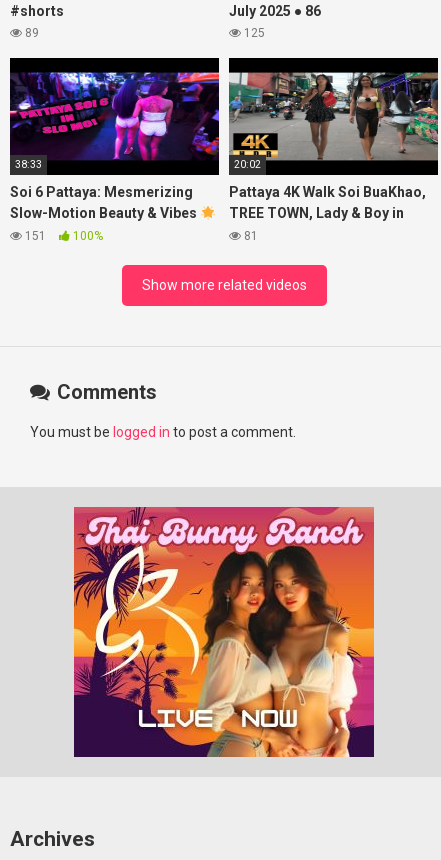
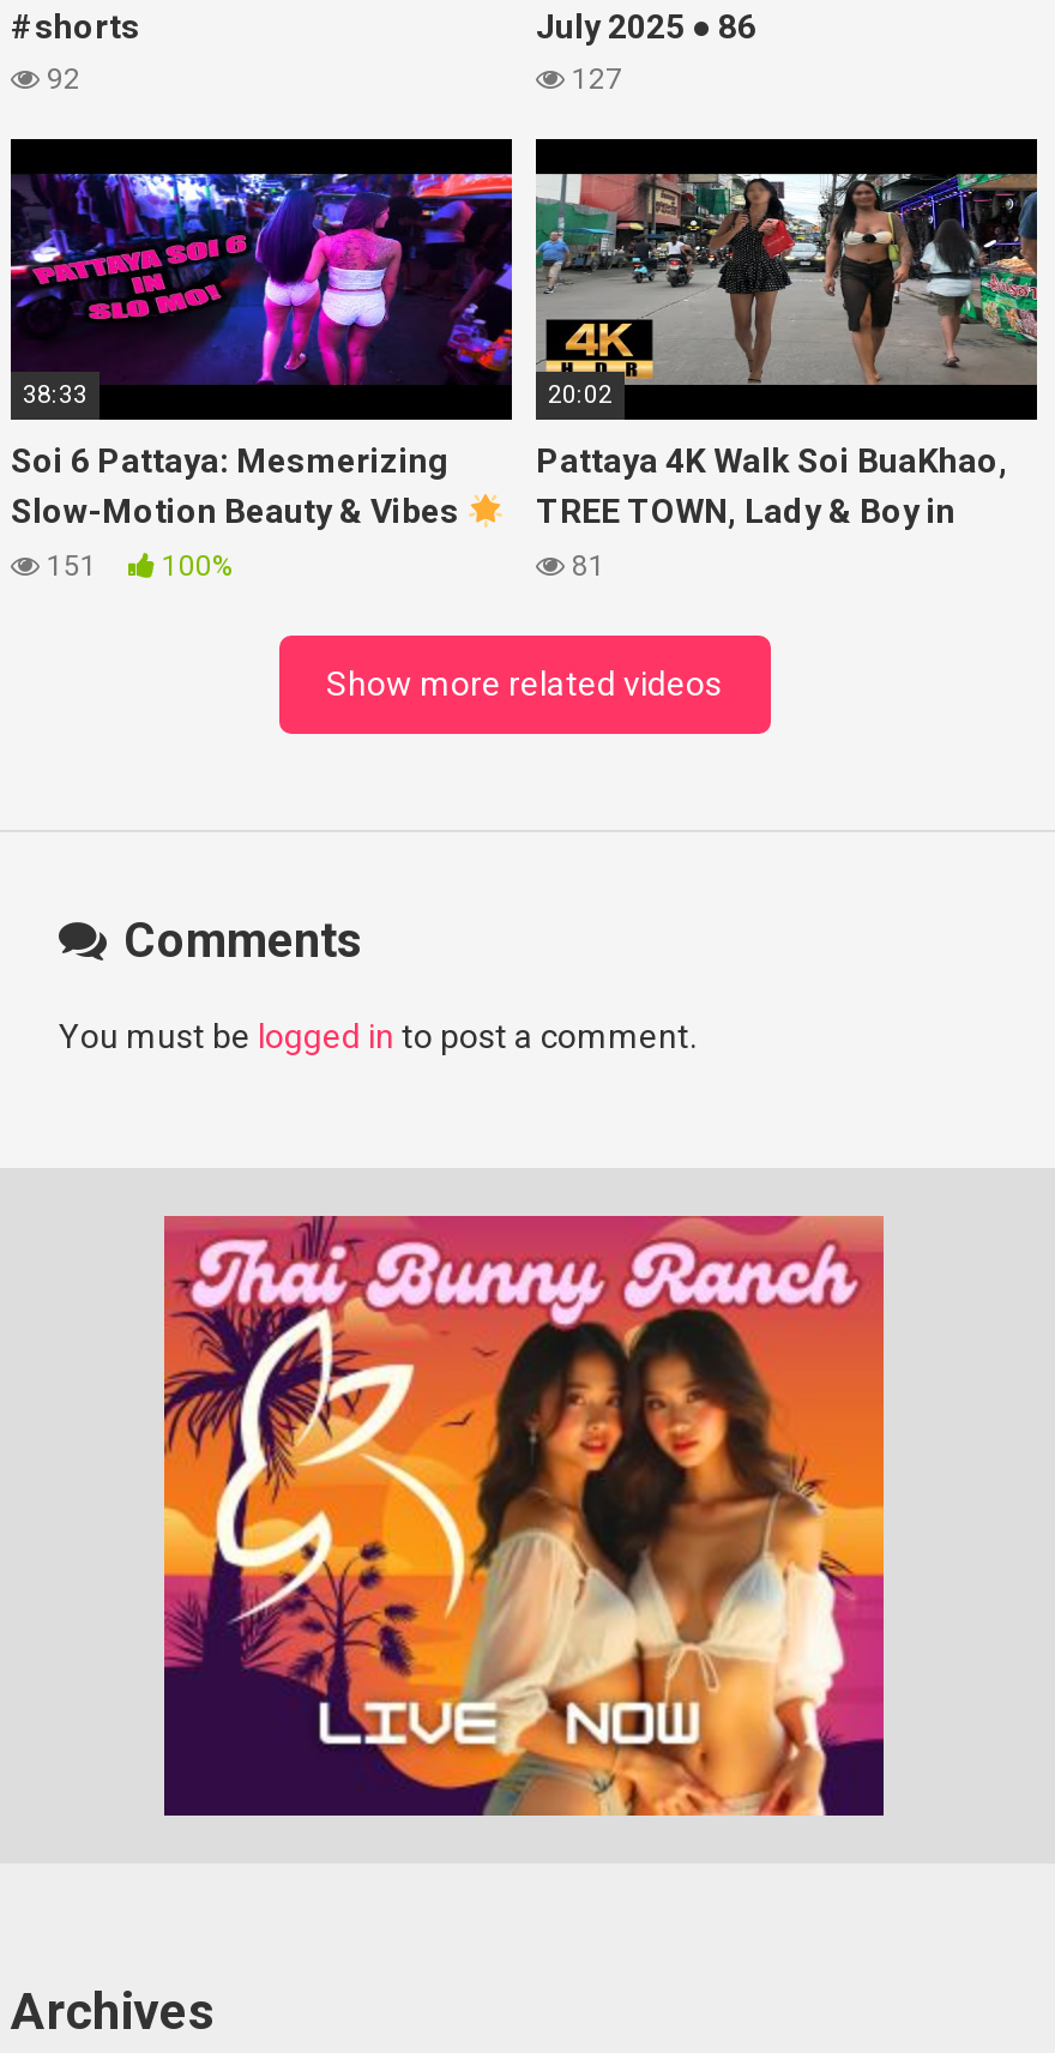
[22,26,39,40] 89 -> [40,63,80,96] 92
[241,26,265,40] 125 -> [565,63,622,96] 127

